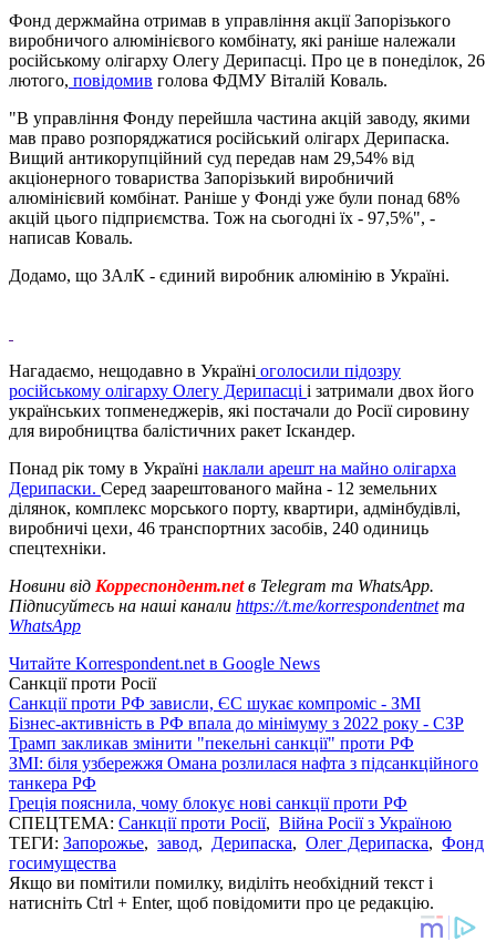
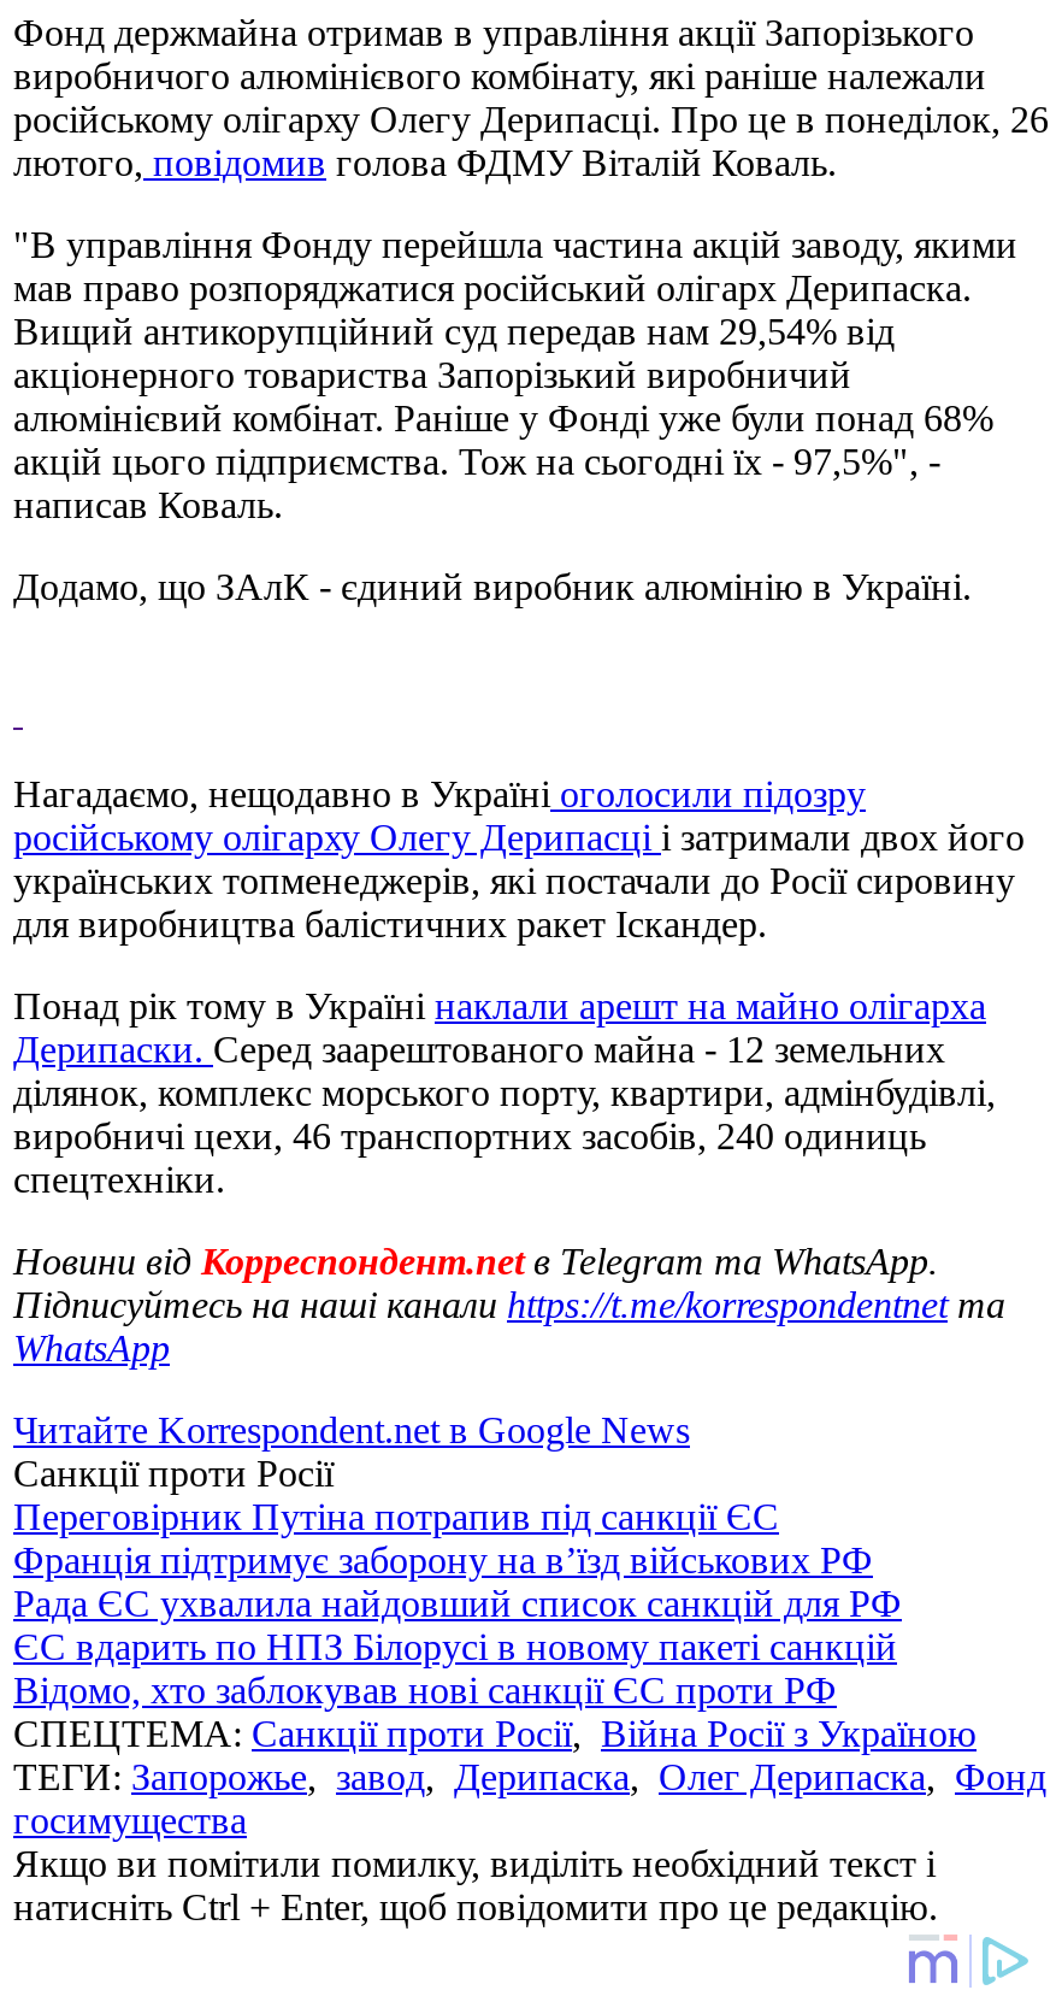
[9,694,478,812] Санкції проти РФ зависли, ЄС шукає компроміс - ЗМІ | Бізнес-активність в РФ впала до мінімуму з 2022 року - СЗР | Трамп закликав змінити "пекельні санкції" проти РФ | ЗМІ: біля узбережжя Омана розлилася нафта з підсанкційного | танкера РФ | Греція пояснила, чому блокує нові санкції проти РФ -> [13,1495,902,1710] Переговірник Путіна потрапив під санкції ЄС | Франція підтримує заборону на в’їзд військових РФ | Рада ЄС ухвалила найдовший список санкцій для РФ | ЄС вдарить по НПЗ Білорусі в новому пакеті санкцій | Відомо, хто заблокував нові санкції ЄС проти РФ

